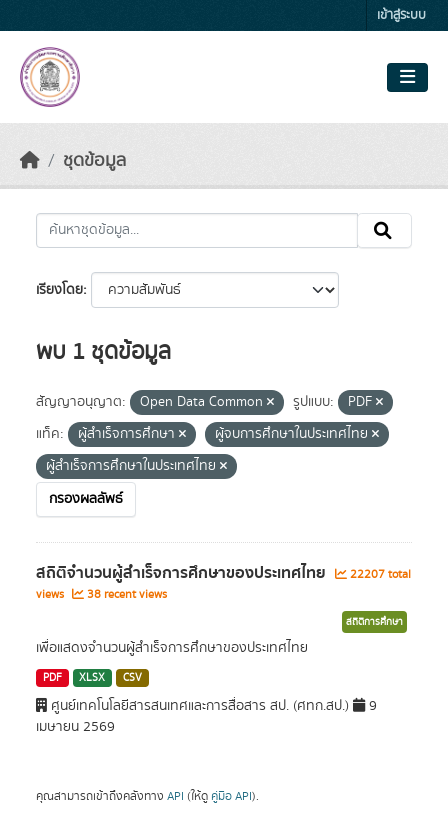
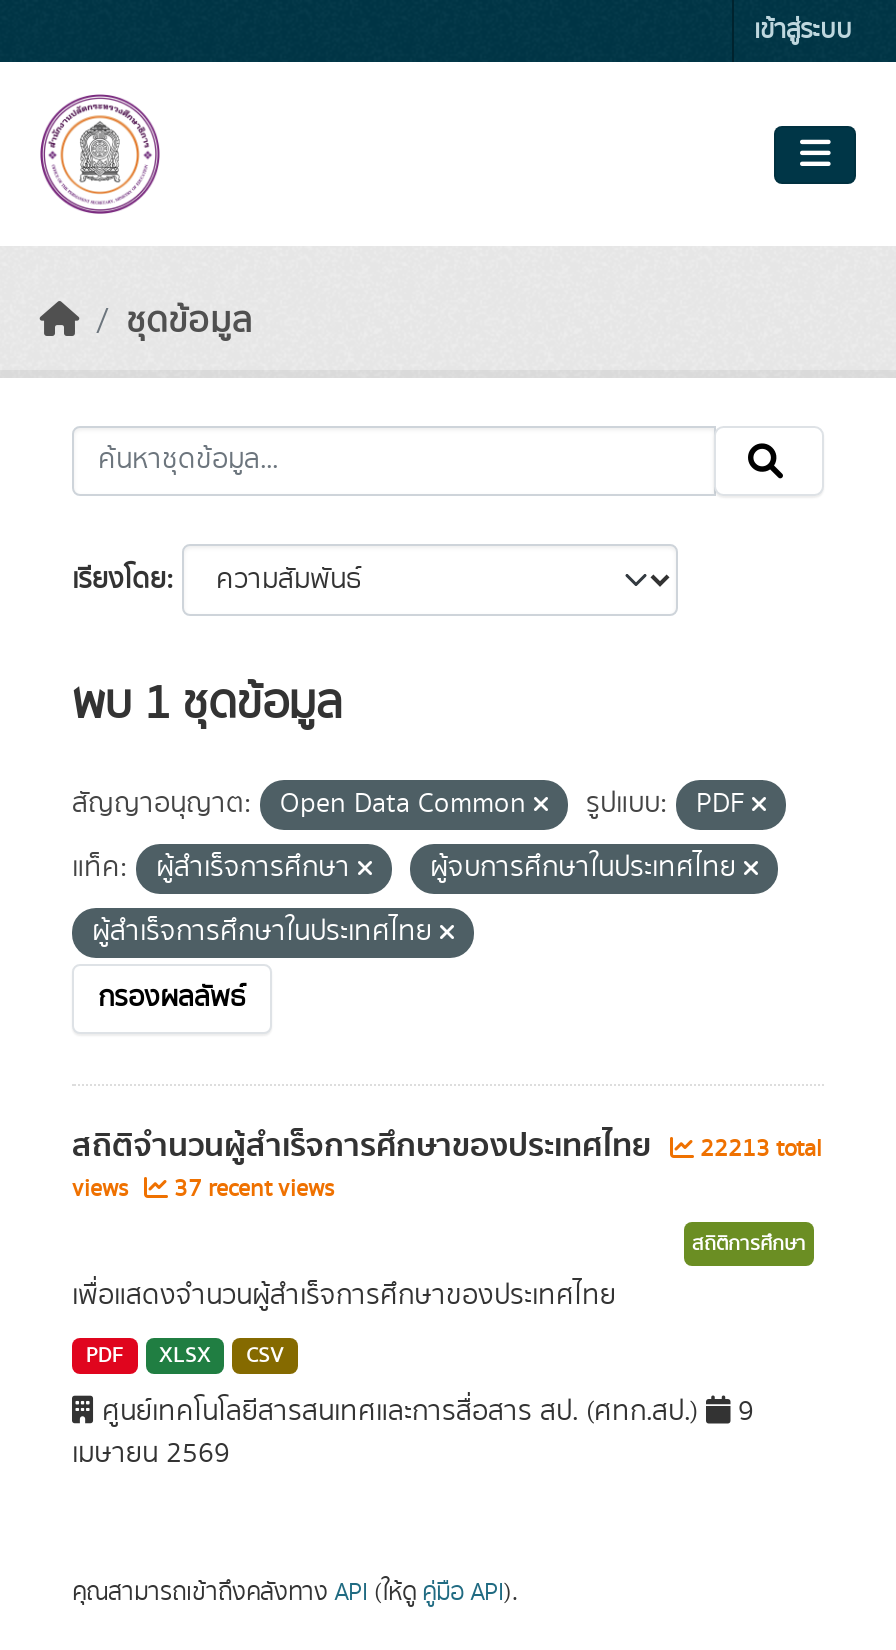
[36,560,411,586] สถิติจำนวนผู้สำเร็จการศึกษาของประเทศไทย 22207 total -> [72,1120,822,1172] สถิติจำนวนผู้สำเร็จการศึกษาของประเทศไทย 22213 total
[36,586,167,603] views 38 recent views -> [72,1172,334,1206] views 37 recent views

